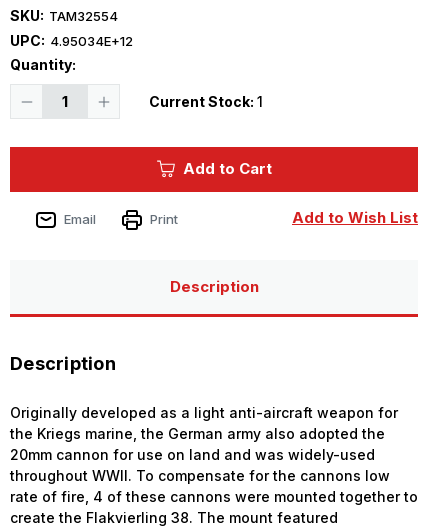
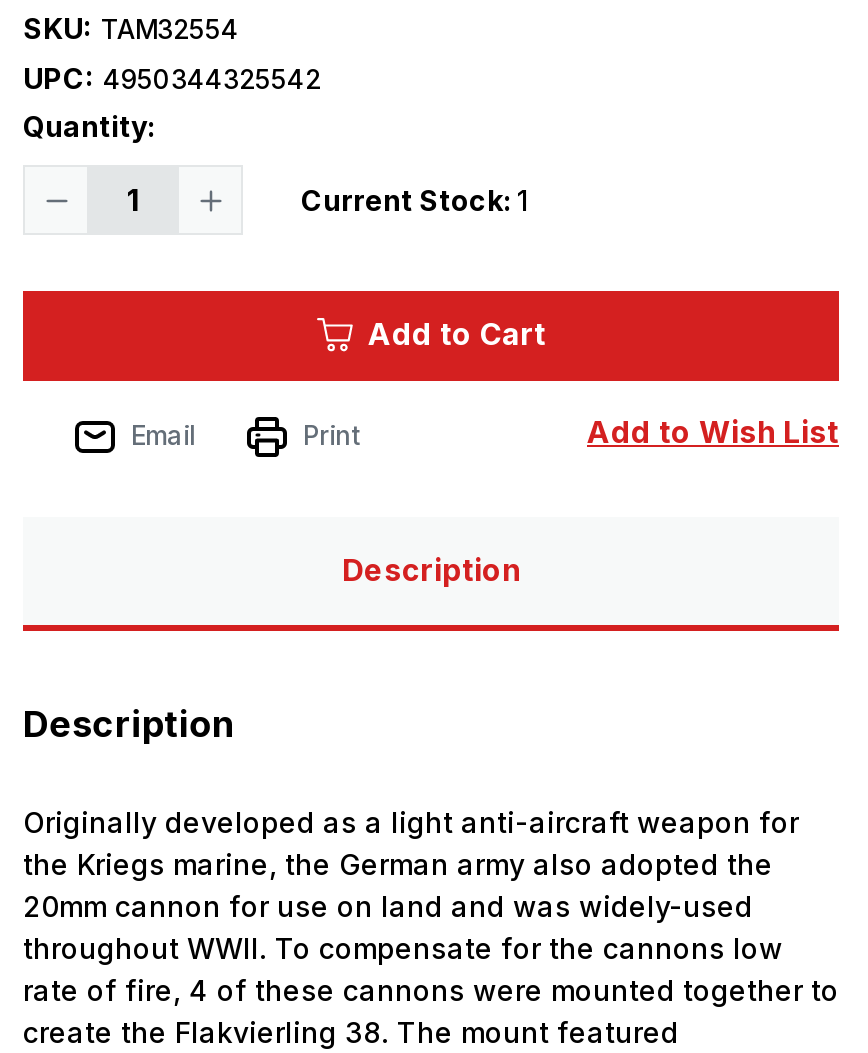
[10,32,133,49] UPC: 4.95034E+12 -> [23,61,321,95] UPC: 4950344325542

